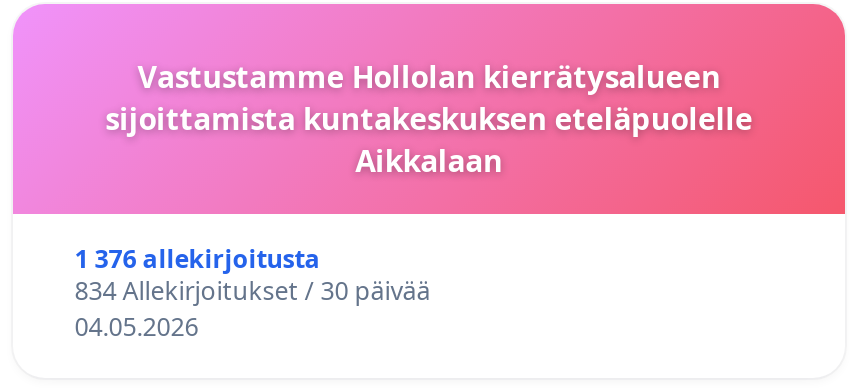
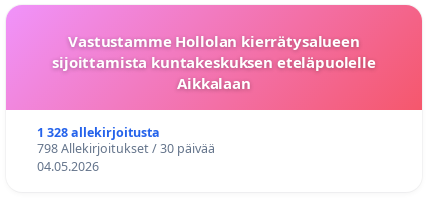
[75,243,321,277] 1 376 allekirjoitusta -> [37,124,160,141] 1 328 allekirjoitusta
[75,275,431,309] 834 Allekirjoitukset / 30 päivää -> [37,140,215,157] 798 Allekirjoitukset / 30 päivää

